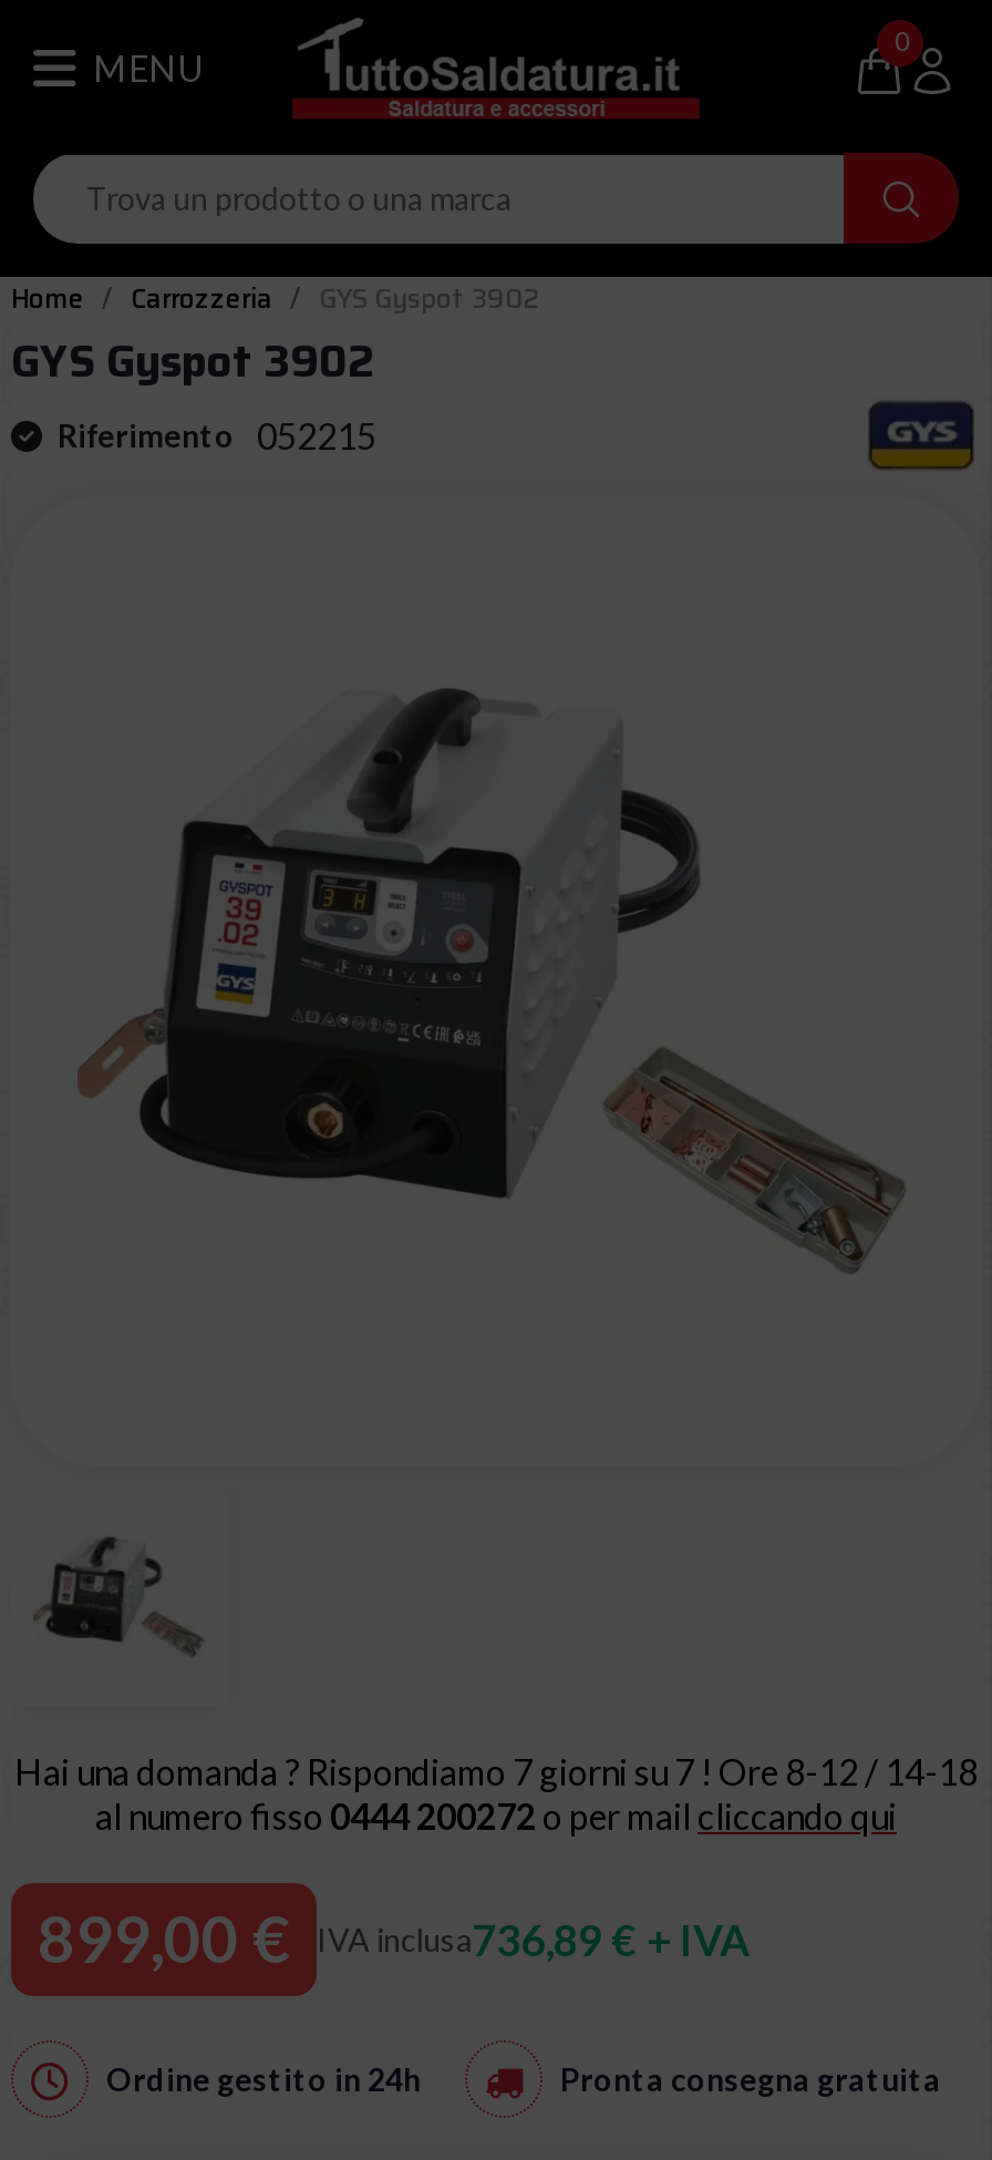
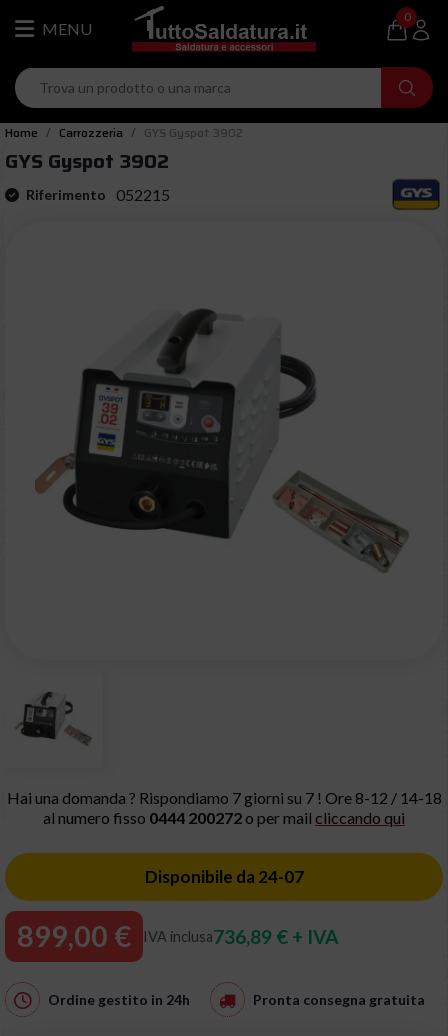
none -> [144,866,303,887] Disponibile da 24-07

